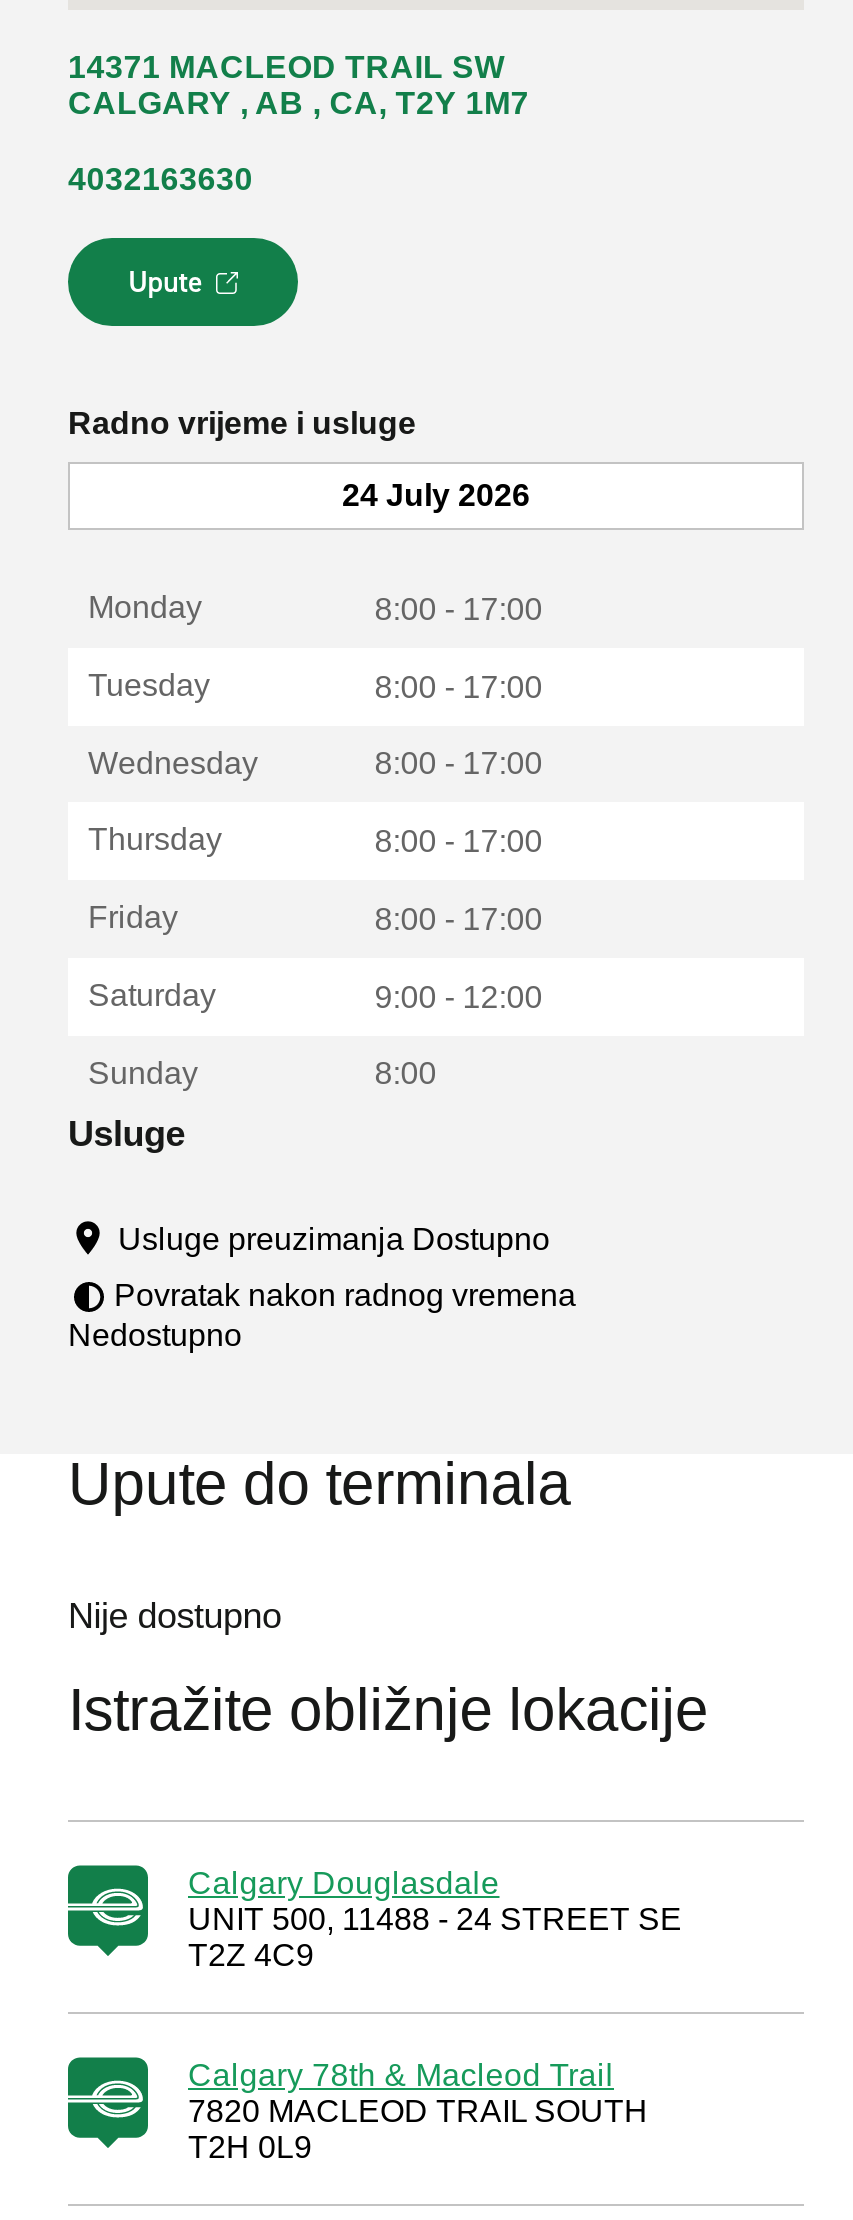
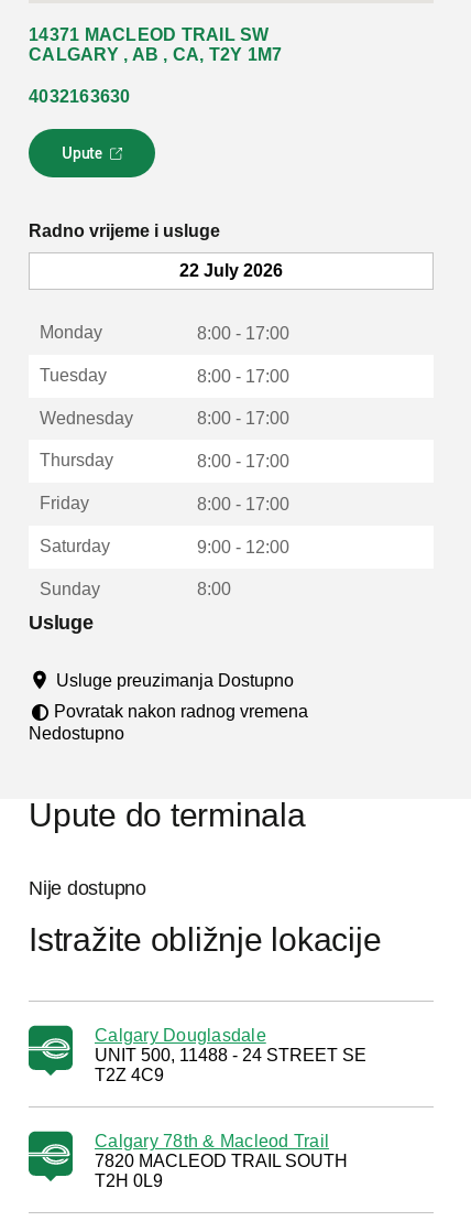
[342,478,530,512] 24 July 2026 -> [179,261,283,280] 22 July 2026

